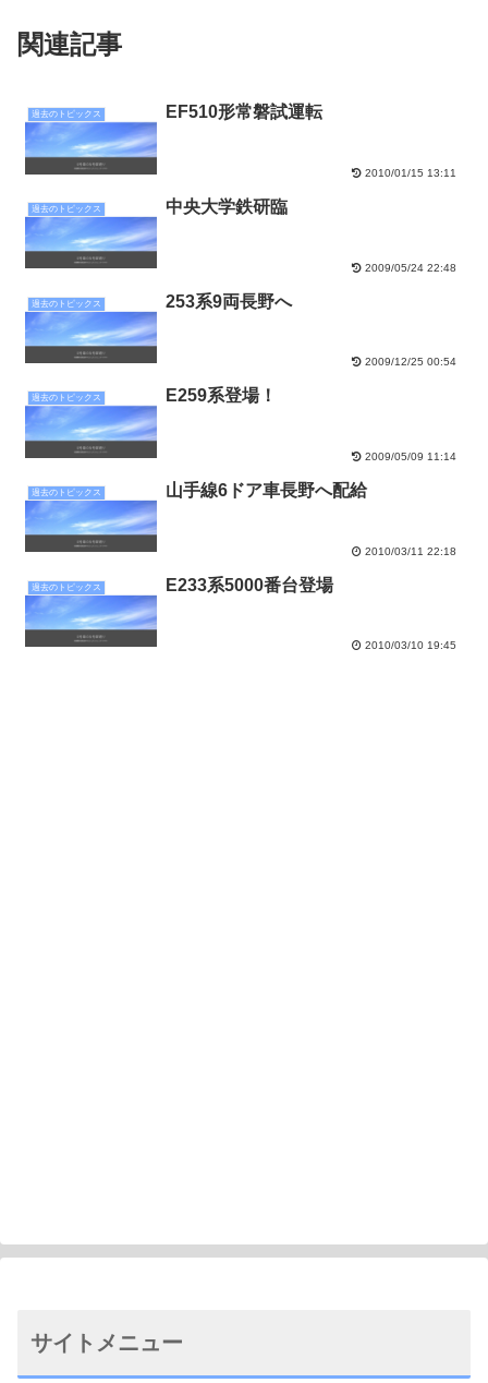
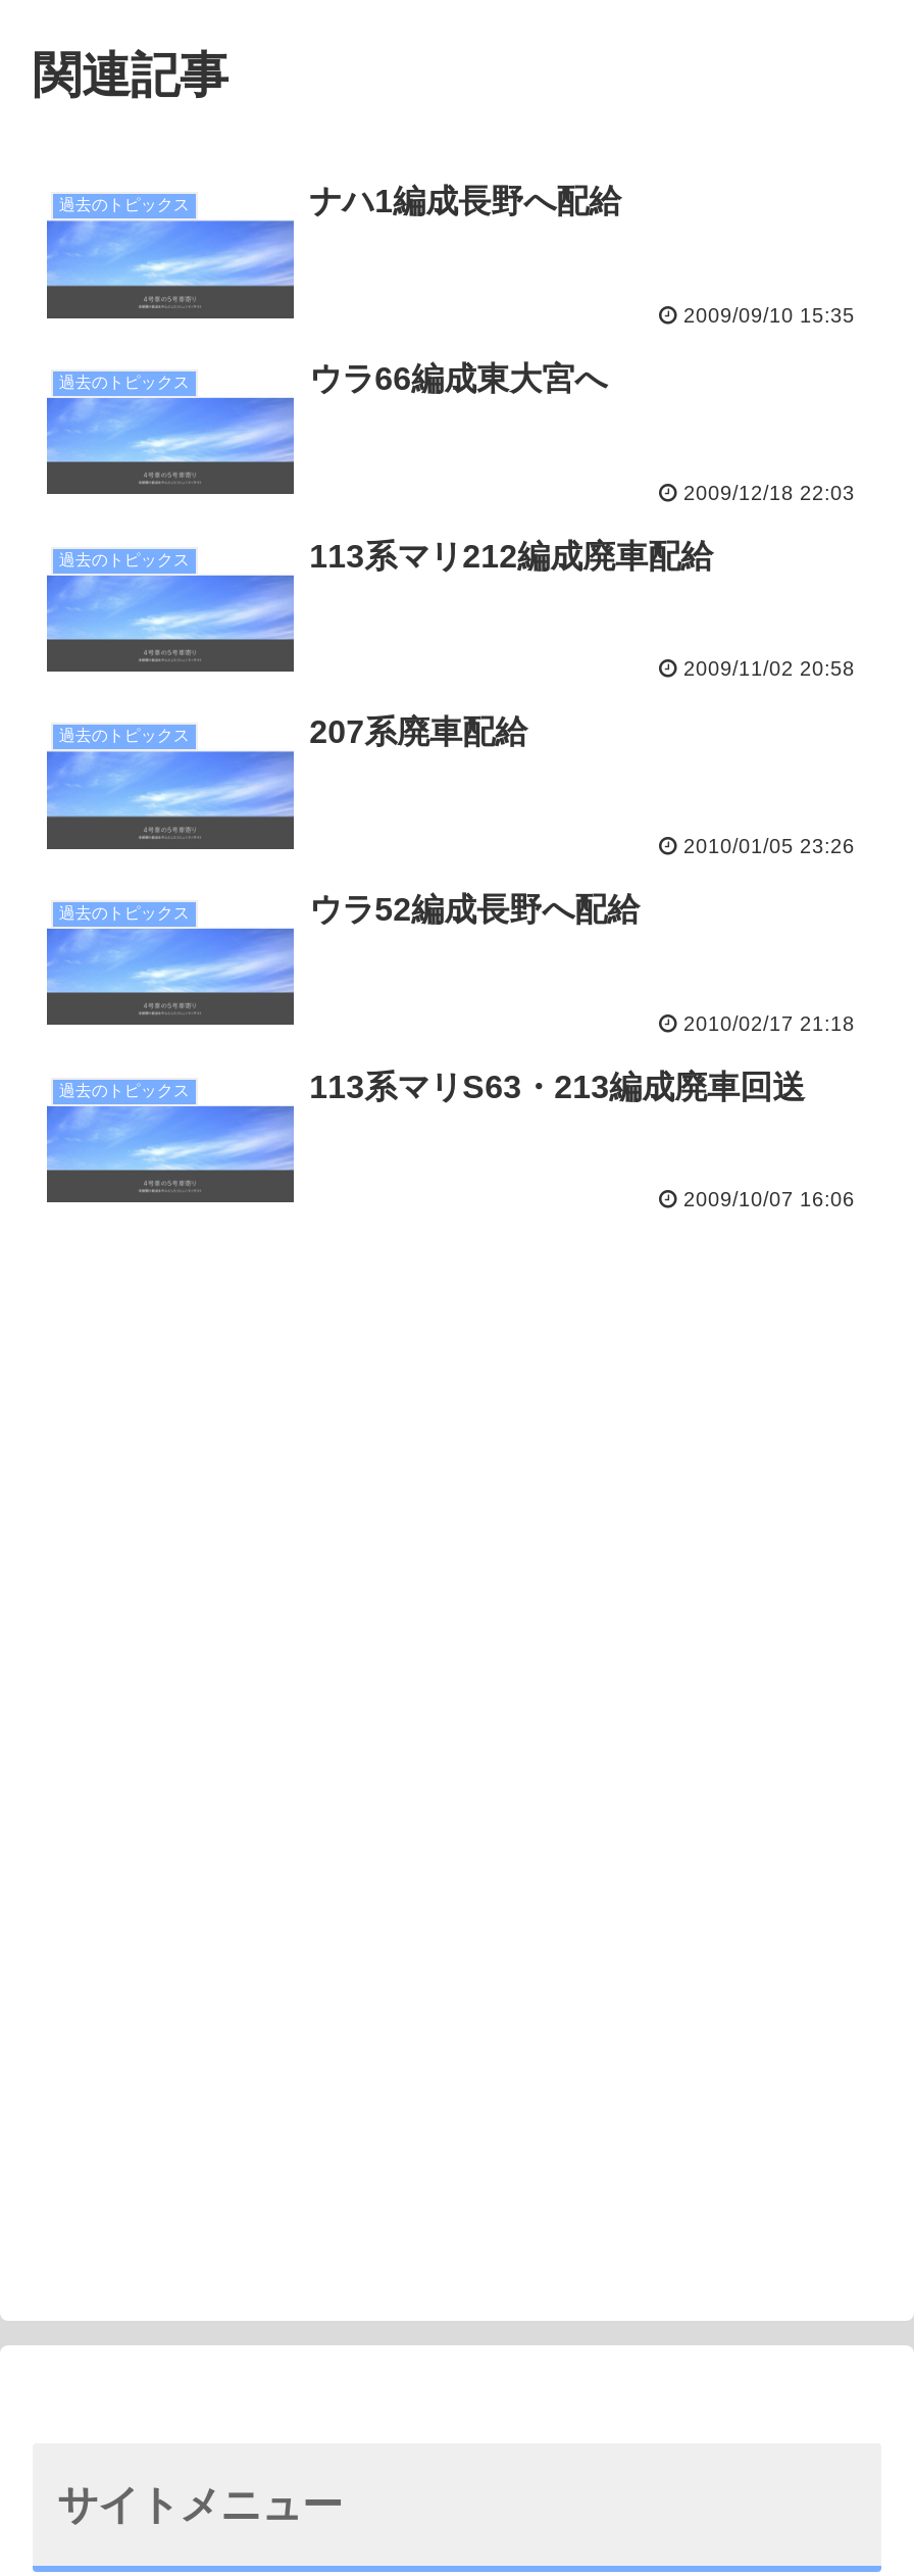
[165,103,322,121] EF510形常磐試運転 -> [309,184,621,219] ナハ1編成長野へ配給
[365,167,456,179] 2010/01/15 13:11 -> [683,304,855,327] 2009/09/10 15:35
[165,197,287,216] 中央大学鉄研臨 -> [309,361,607,396] ウラ66編成東大宮へ
[365,261,456,273] 2009/05/24 22:48 -> [683,481,855,504] 2009/12/18 22:03
[165,292,291,311] 253系9両長野へ -> [309,538,713,573] 113系マリ212編成廃車配給
[365,356,456,368] 2009/12/25 00:54 -> [683,658,855,681] 2009/11/02 20:58
[165,387,276,405] E259系登場！ -> [309,715,528,750] 207系廃車配給
[365,451,456,463] 2009/05/09 11:14 -> [683,835,855,858] 2010/01/05 23:26
[165,481,367,500] 山手線6ドア車長野へ配給 -> [309,892,640,927] ウラ52編成長野へ配給
[365,545,456,557] 2010/03/11 22:18 -> [683,1012,855,1034] 2010/02/17 21:18
[165,576,333,594] E233系5000番台登場 -> [309,1069,805,1104] 113系マリS63・213編成廃車回送
[365,640,456,652] 2010/03/10 19:45 -> [683,1189,855,1211] 2009/10/07 16:06

